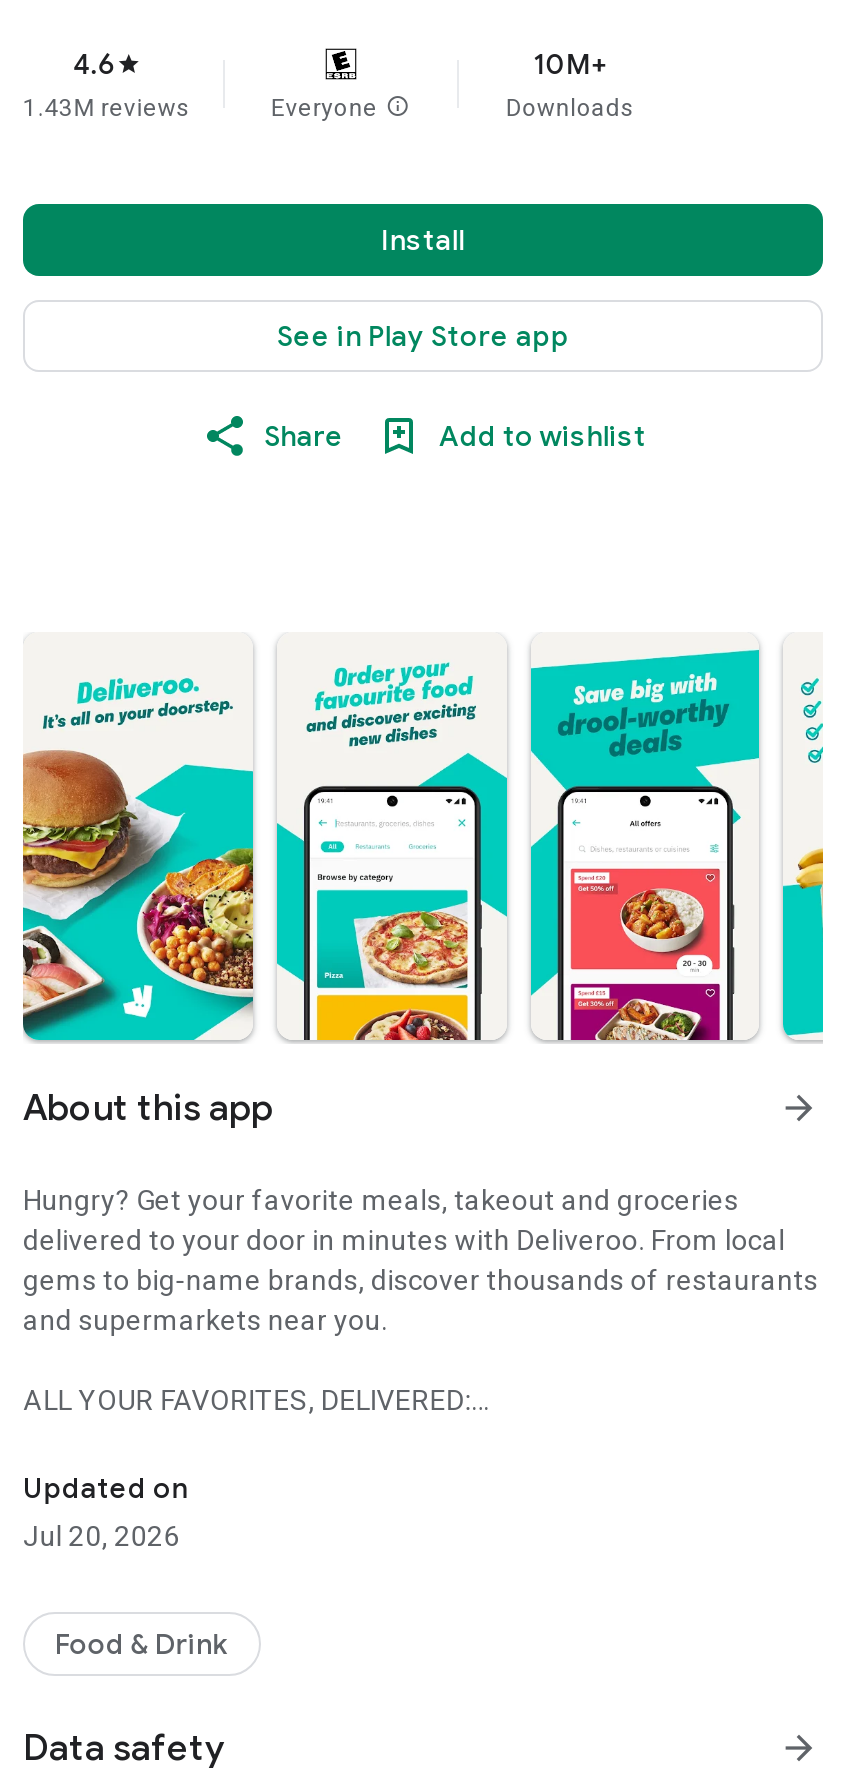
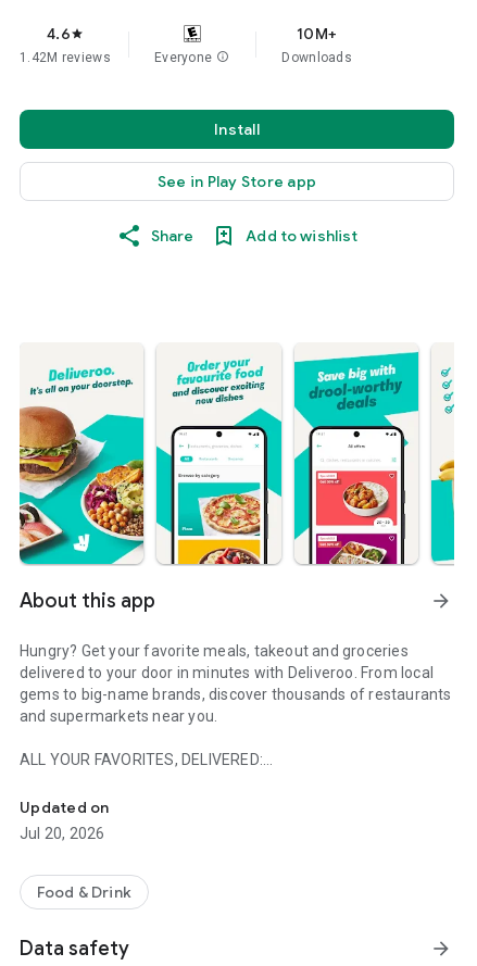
[23,94,191,122] 1.43M reviews -> [20,50,111,65] 1.42M reviews

